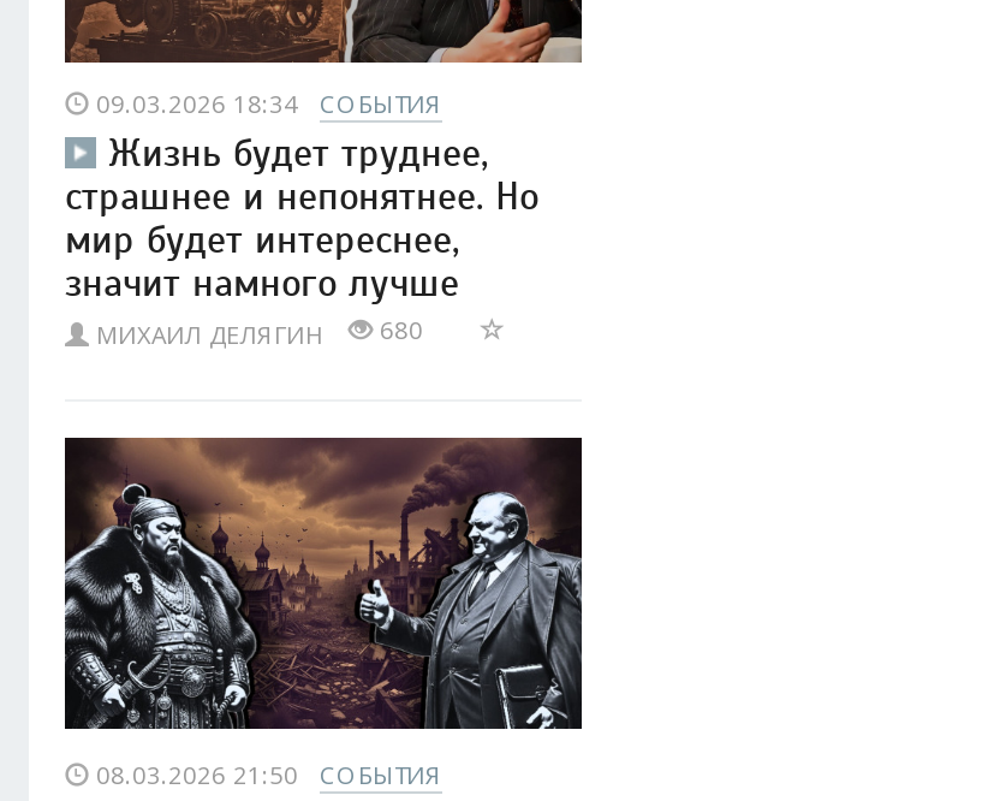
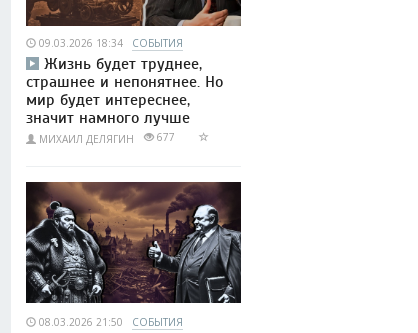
[96,313,437,352] МИХАИЛ ДЕЛЯГИН 680 -> [39,130,181,146] МИХАИЛ ДЕЛЯГИН 677

